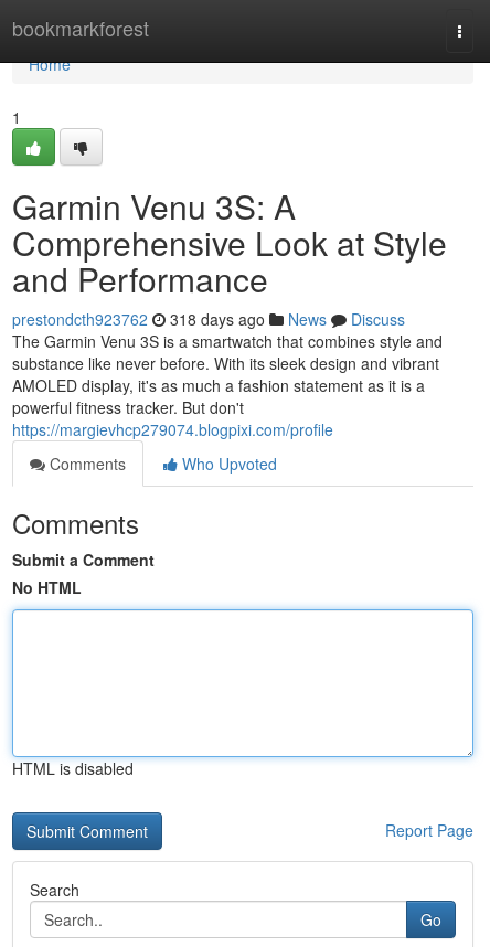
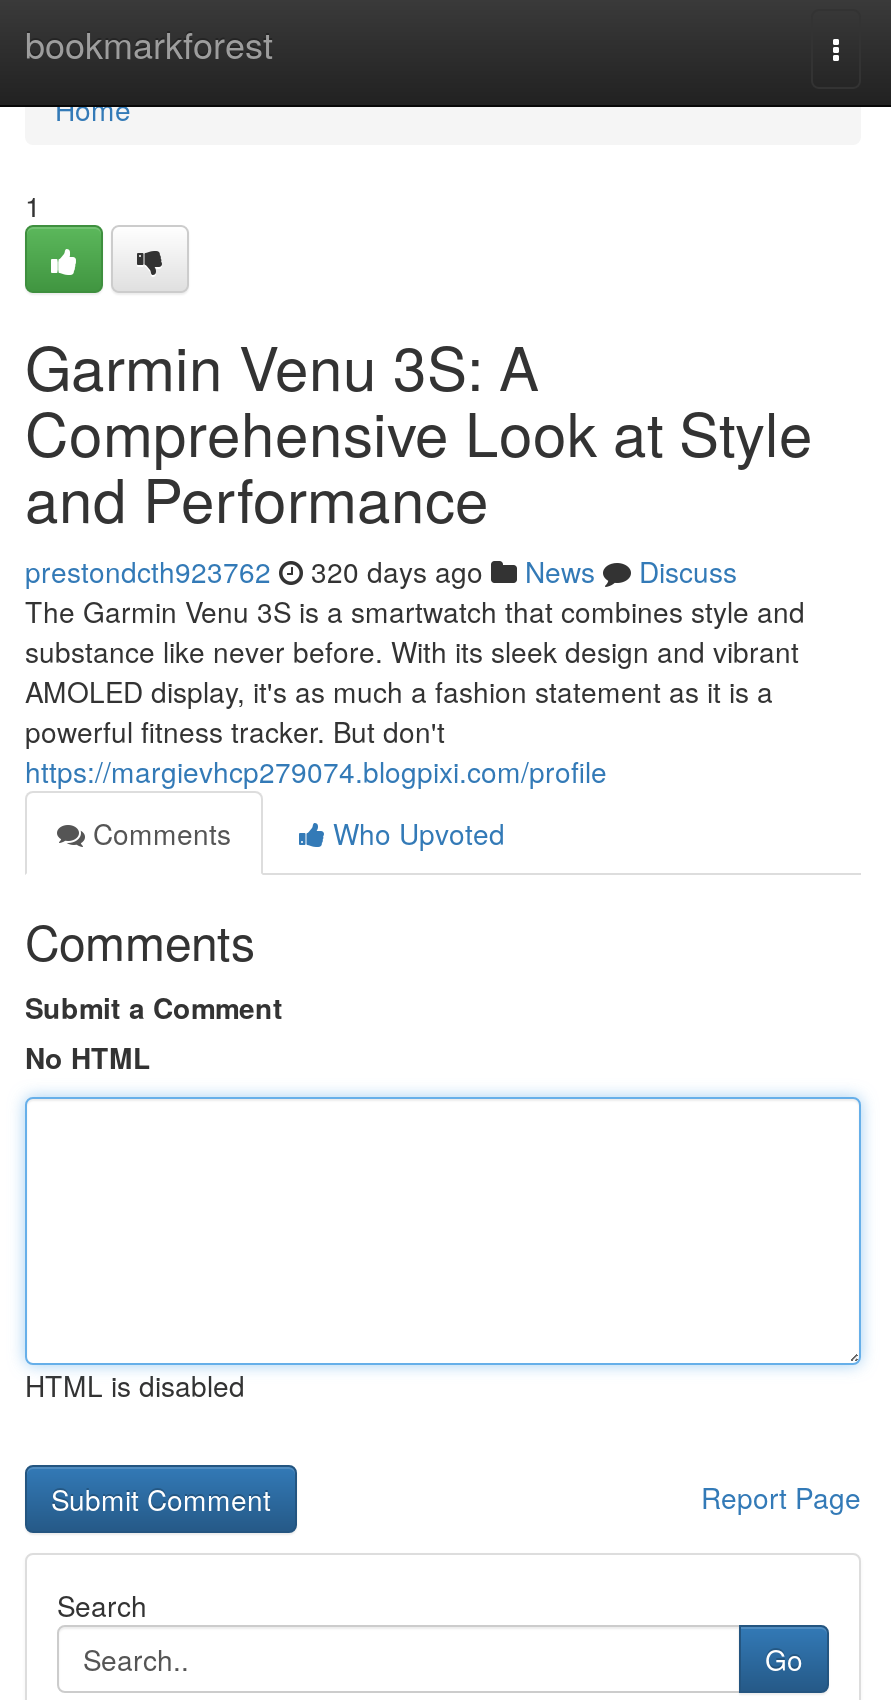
[12,308,405,330] prestondcth923762 318 days ago News Discuss -> [25,551,737,591] prestondcth923762 320 days ago News Discuss

